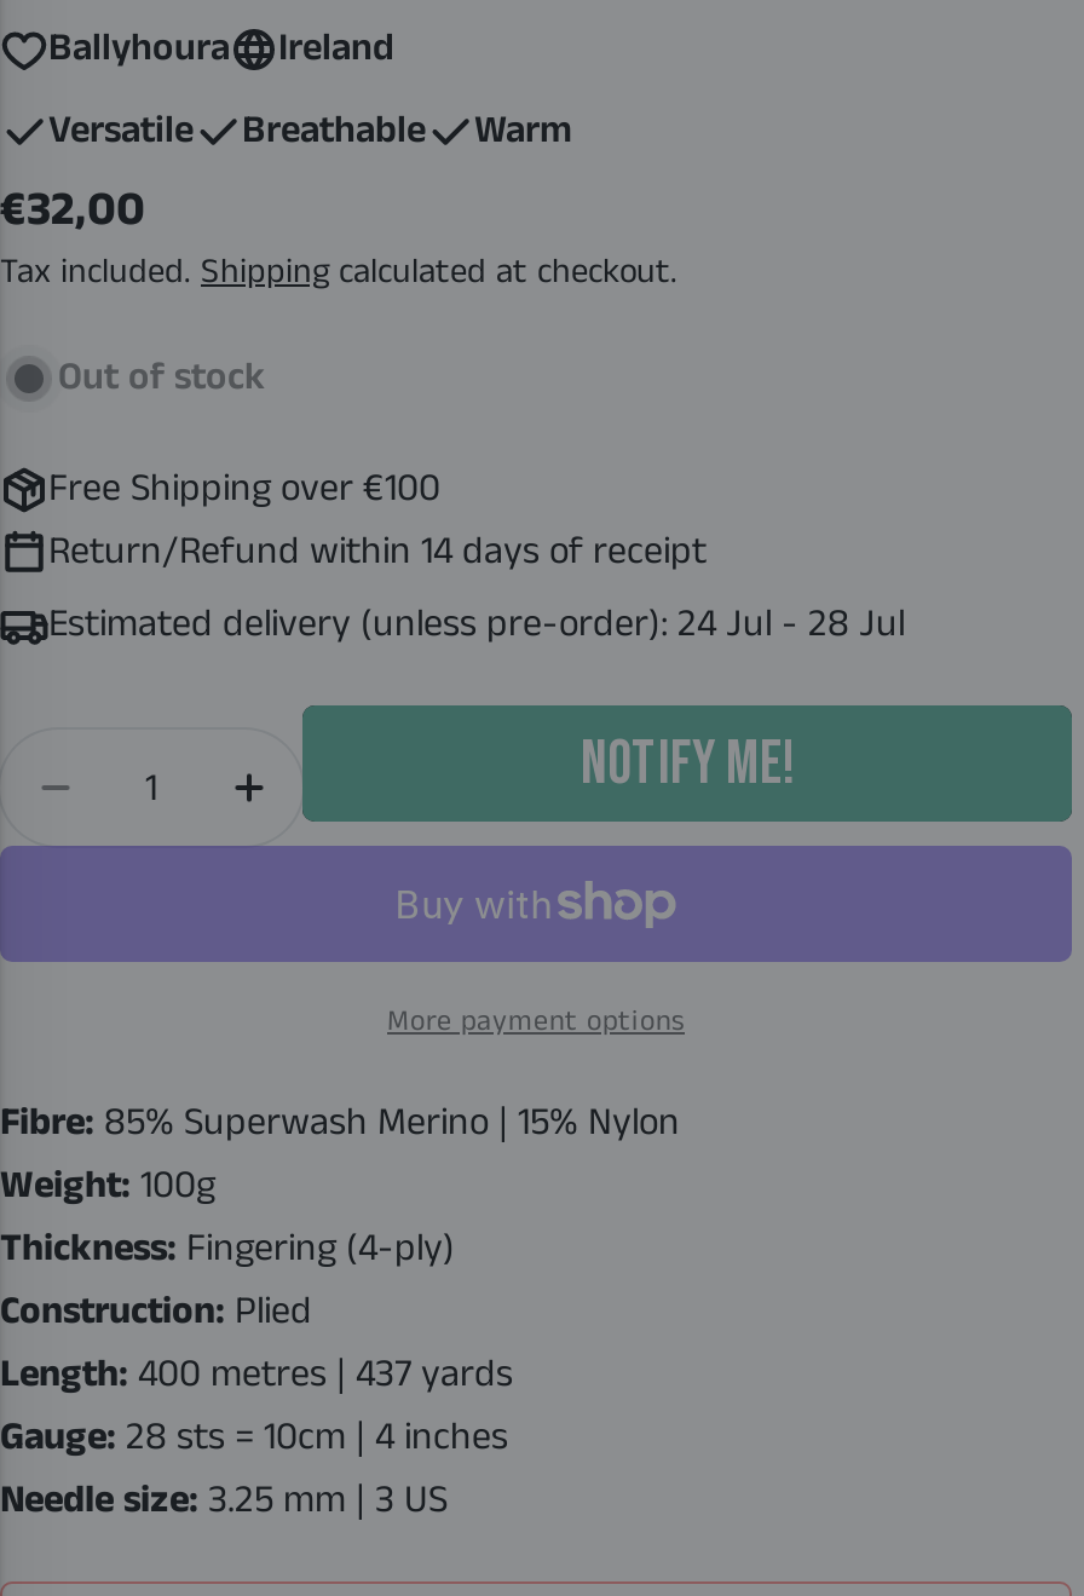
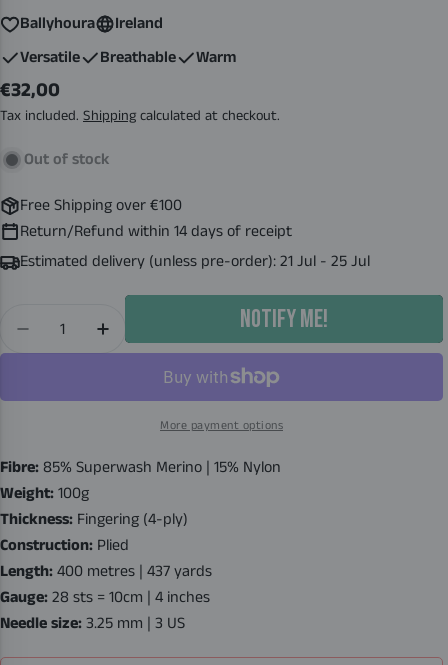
[48,597,905,653] Estimated delivery (unless pre-order): 24 Jul - 28 Jul -> [20,250,370,273] Estimated delivery (unless pre-order): 21 Jul - 25 Jul

